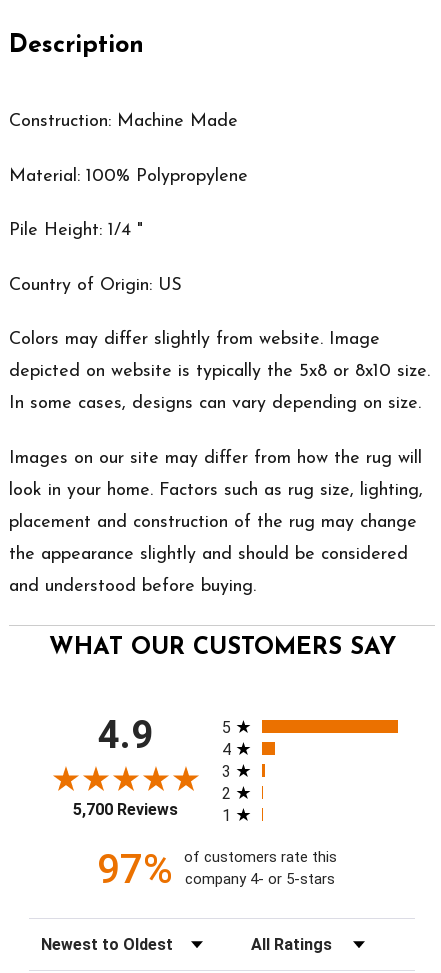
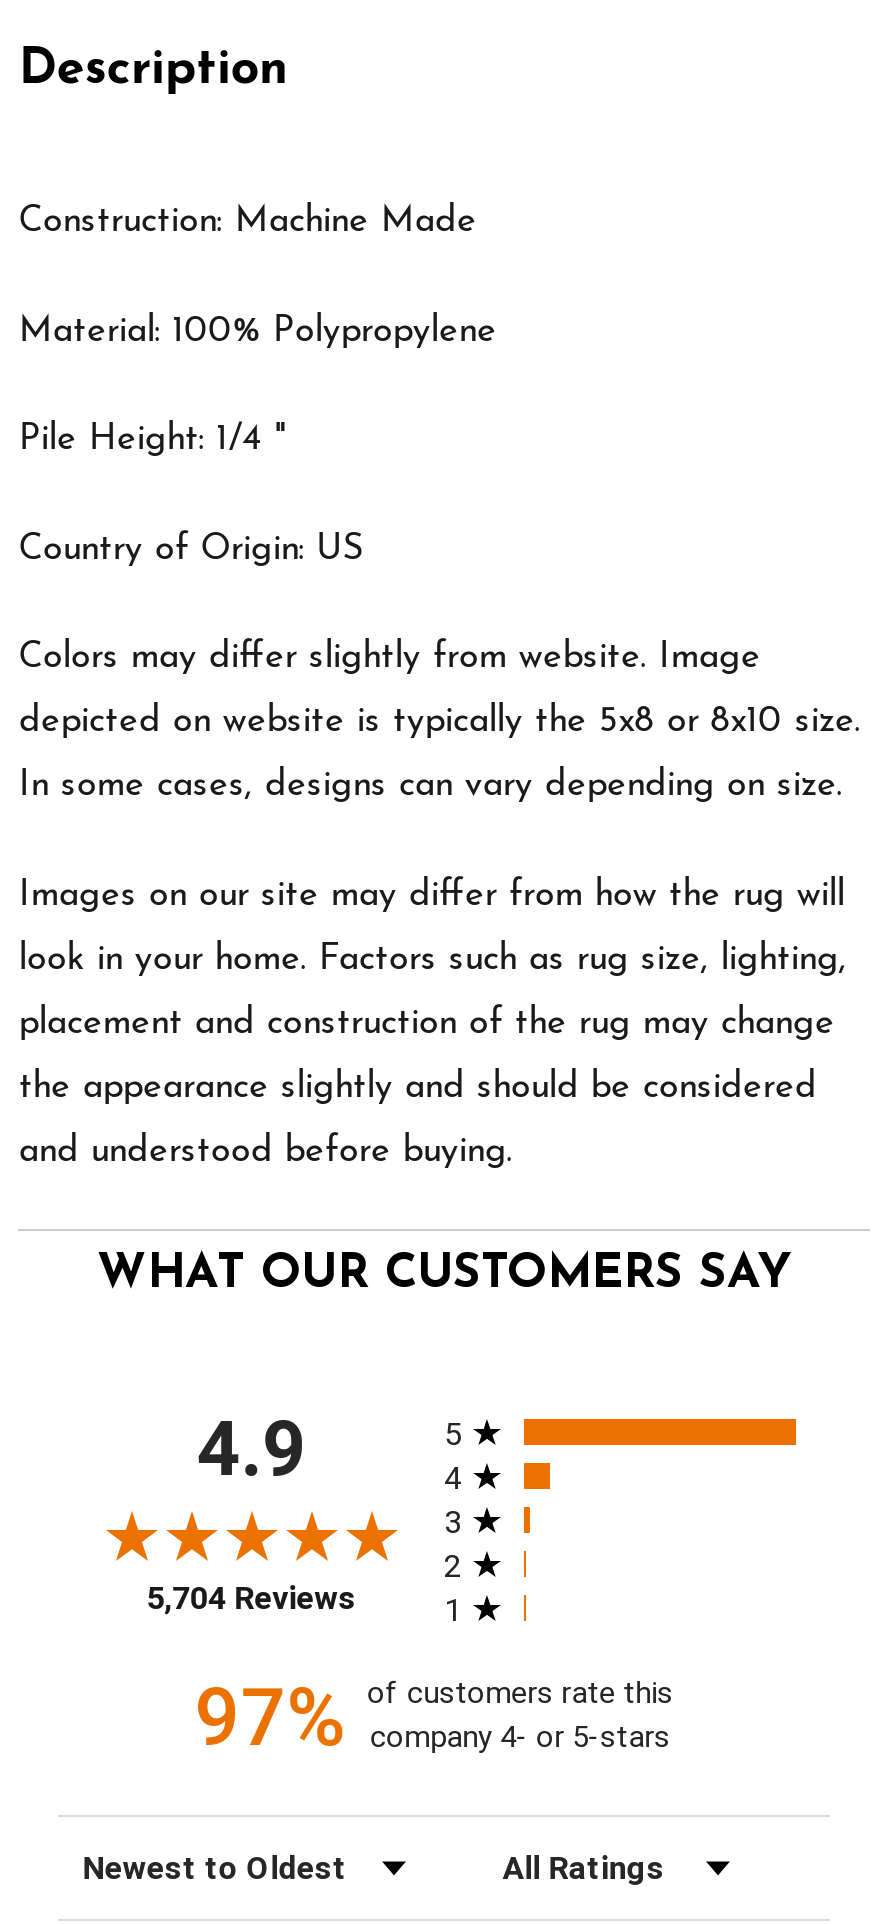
[73,800,178,819] 5,700 Reviews -> [146,1579,356,1617] 5,704 Reviews

